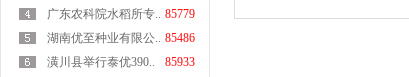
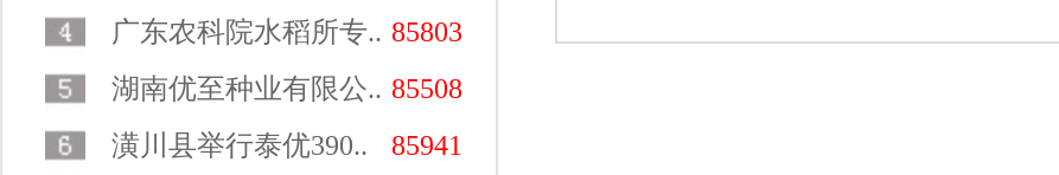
[47,7,195,21] 广东农科院水稻所专.. 85779 -> [111,15,462,48] 广东农科院水稻所专.. 85803
[47,31,195,45] 湖南优至种业有限公.. 85486 -> [111,72,462,105] 湖南优至种业有限公.. 85508
[47,55,195,69] 潢川县举行泰优390.. 85933 -> [111,129,462,162] 潢川县举行泰优390.. 85941

